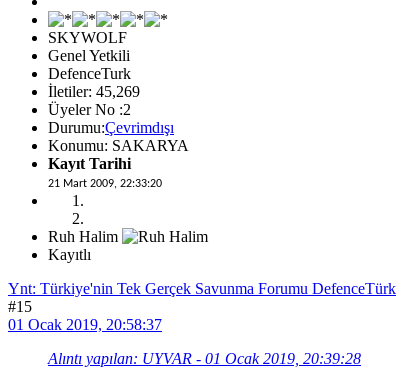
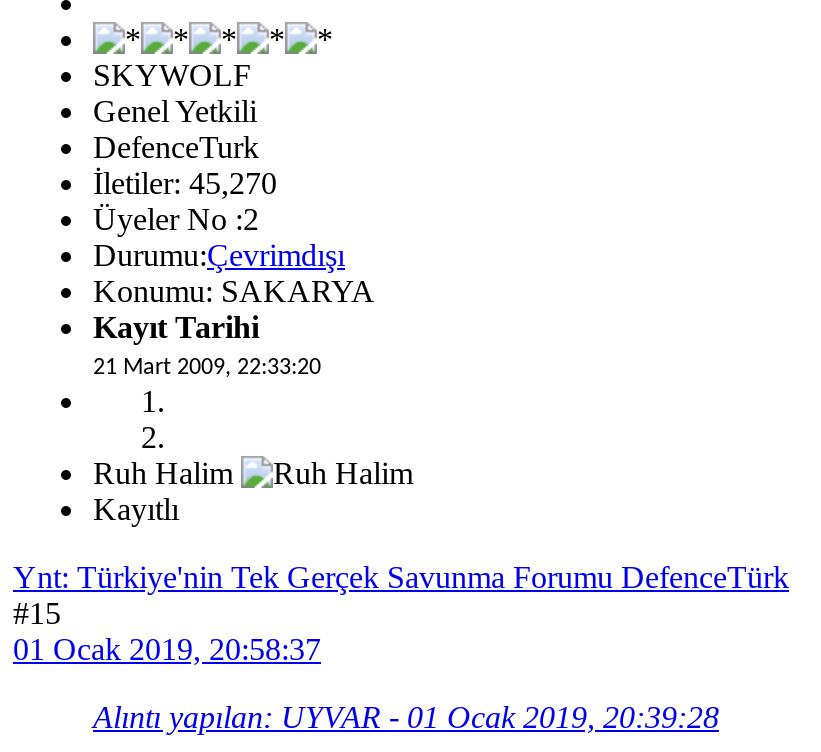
[48,83,140,100] İletiler: 45,269 -> [93,166,277,200] İletiler: 45,270

